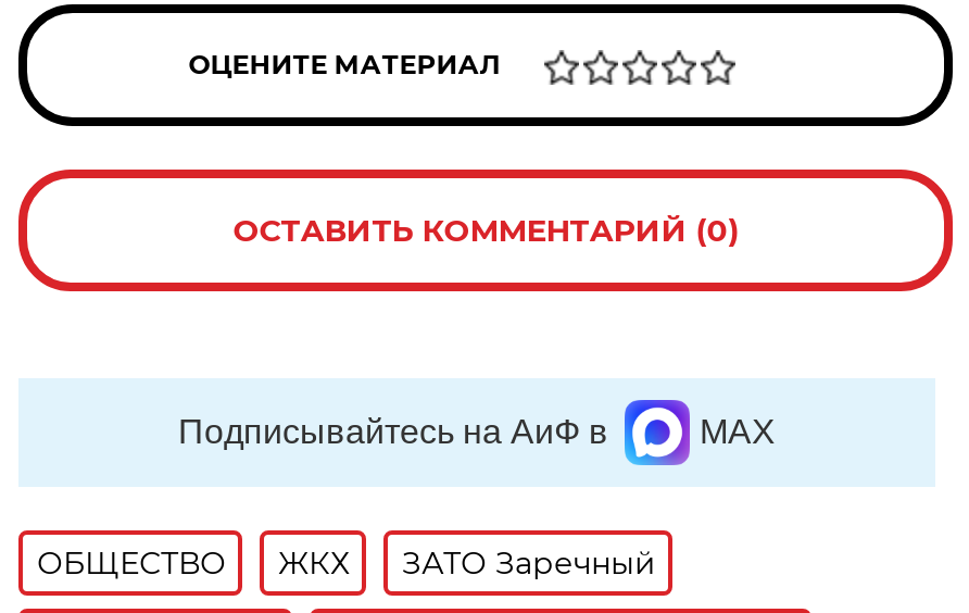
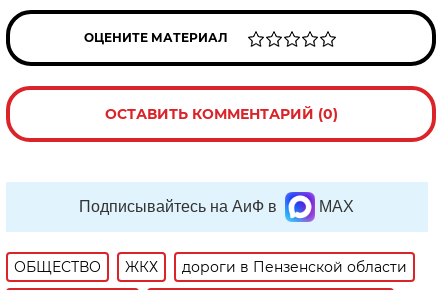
[402,543,656,582] ЗАТО Заречный -> [182,258,407,276] дороги в Пензенской области

